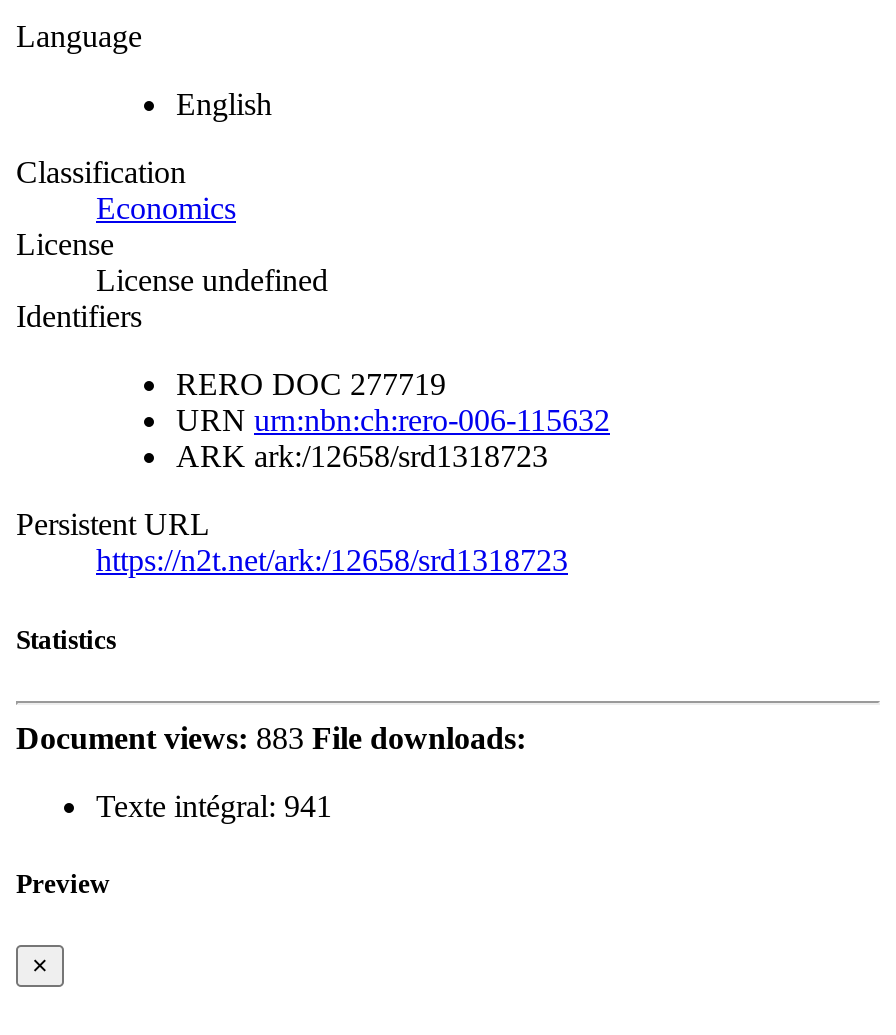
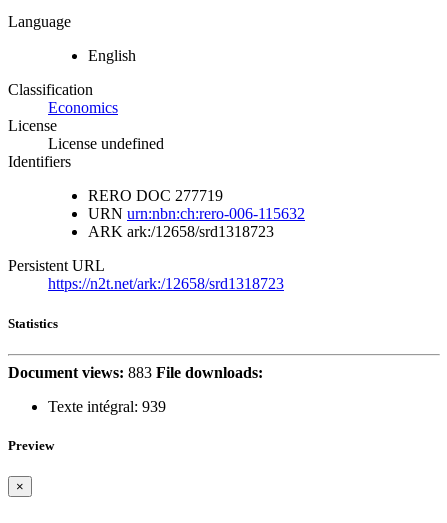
[96,789,332,823] Texte intégral: 941 -> [48,398,166,415] Texte intégral: 939

